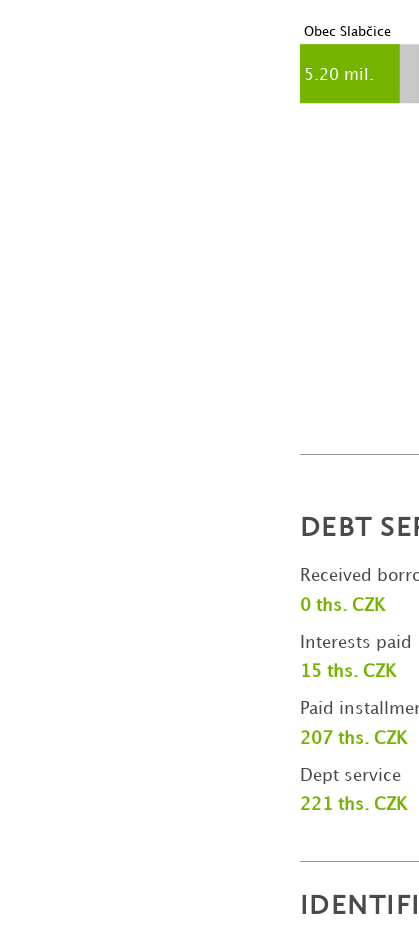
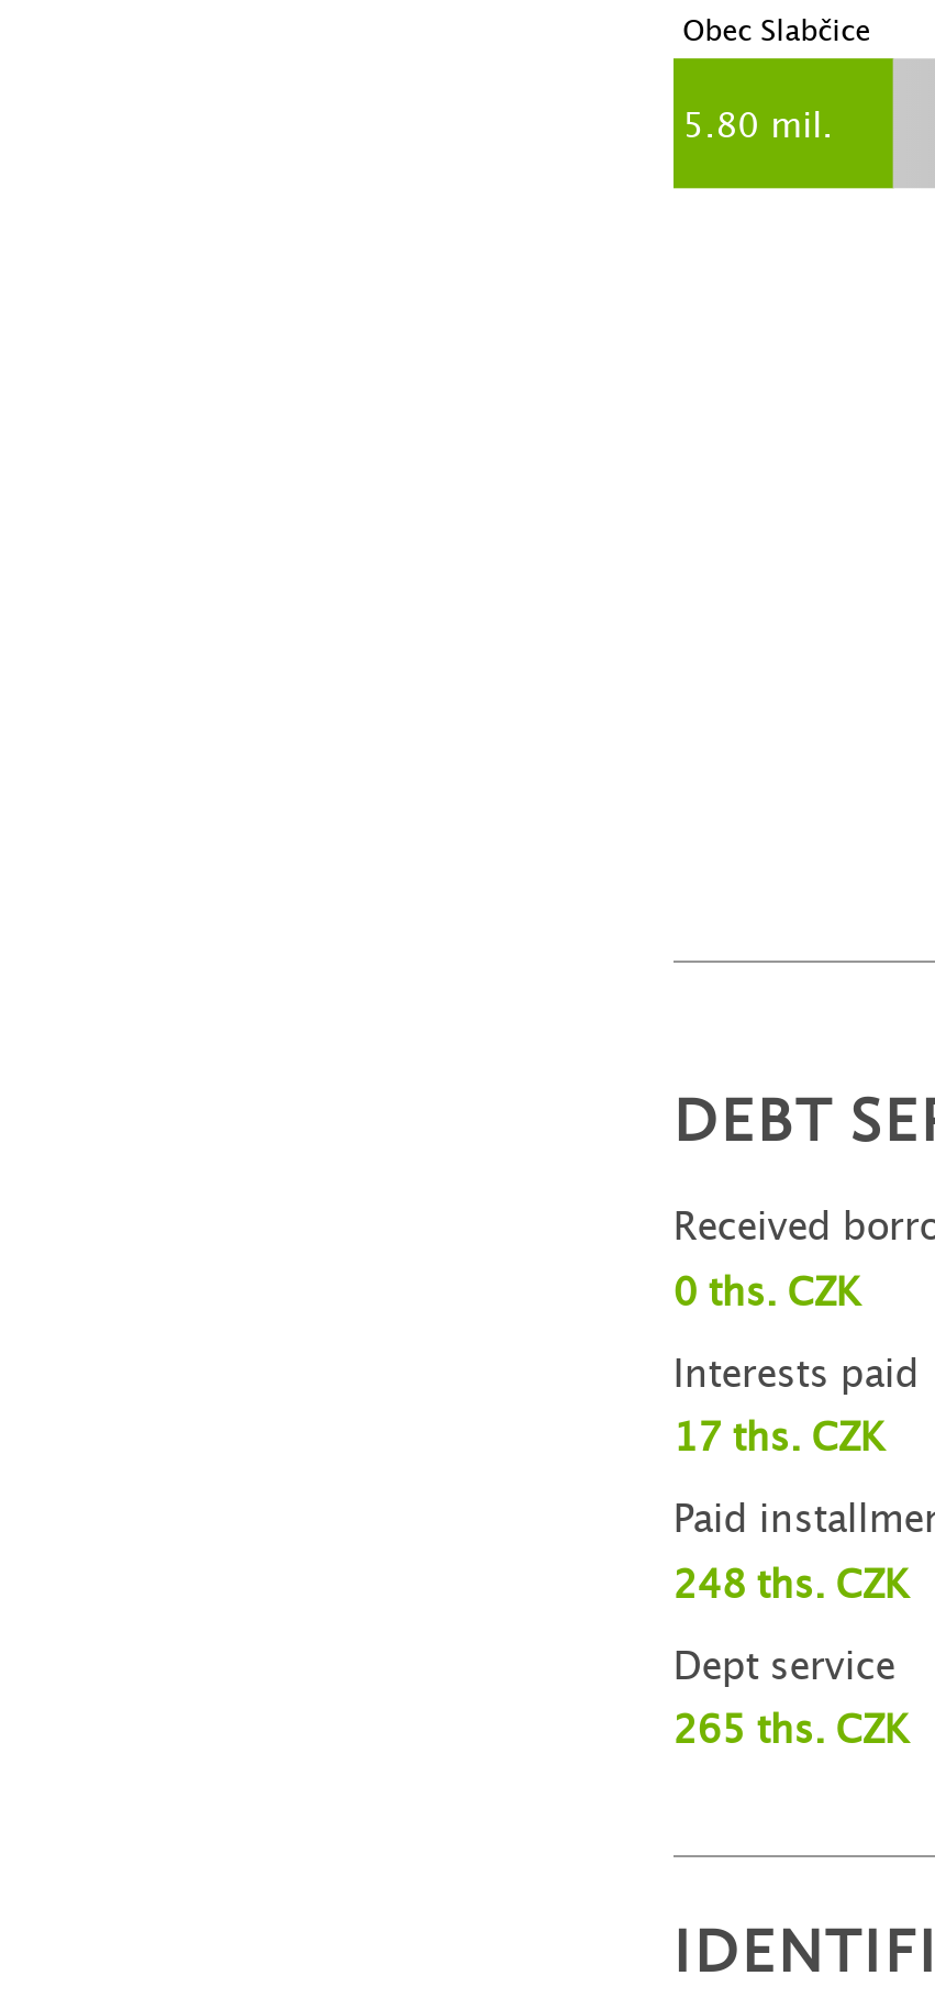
[304,68,374,83] 5.20 mil. -> [682,112,833,144] 5.80 mil.
[300,664,396,680] 15 ths. CZK -> [673,1423,884,1458] 17 ths. CZK
[300,731,407,747] 207 ths. CZK -> [673,1569,908,1604] 248 ths. CZK
[300,797,407,813] 221 ths. CZK -> [673,1715,908,1751] 265 ths. CZK

